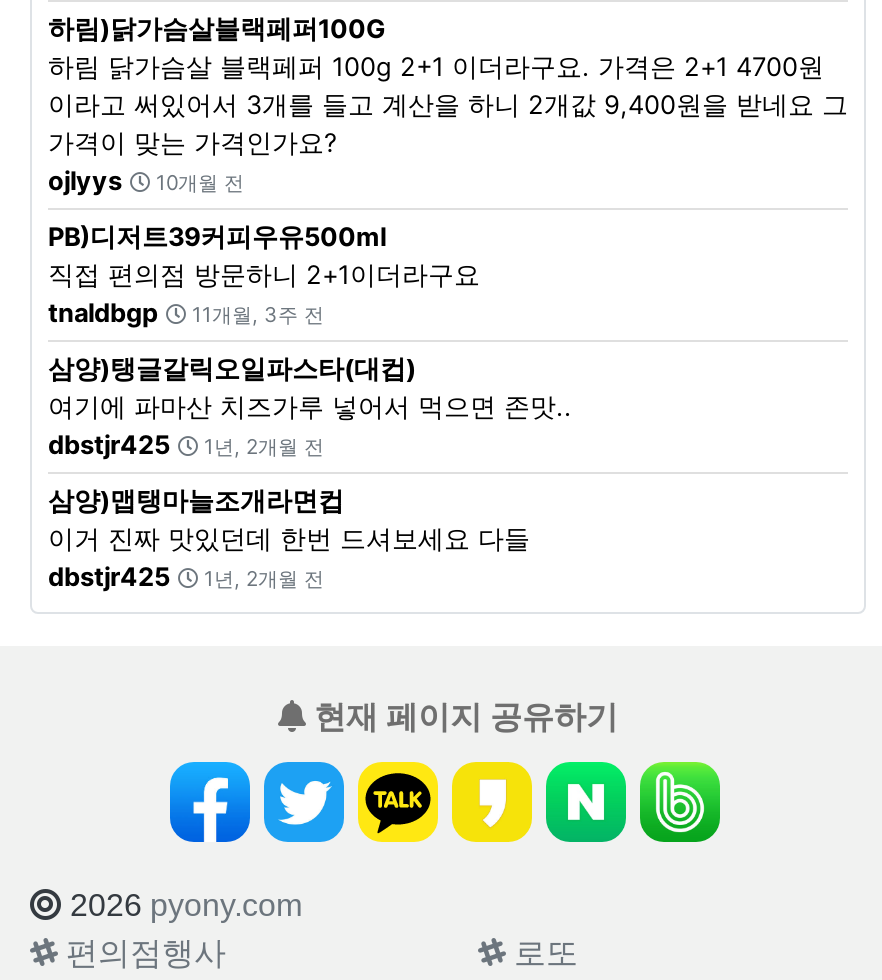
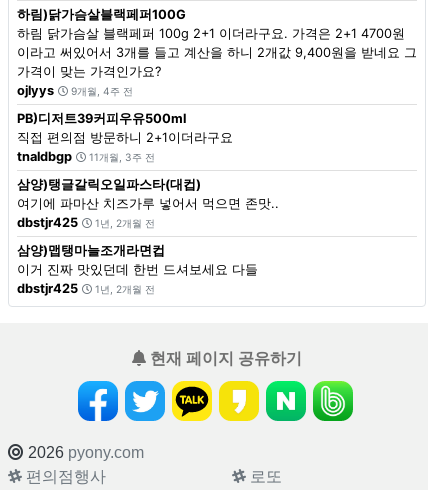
[48,166,244,196] ojlyys 10개월 전 -> [17,83,133,98] ojlyys 9개월, 4주 전

